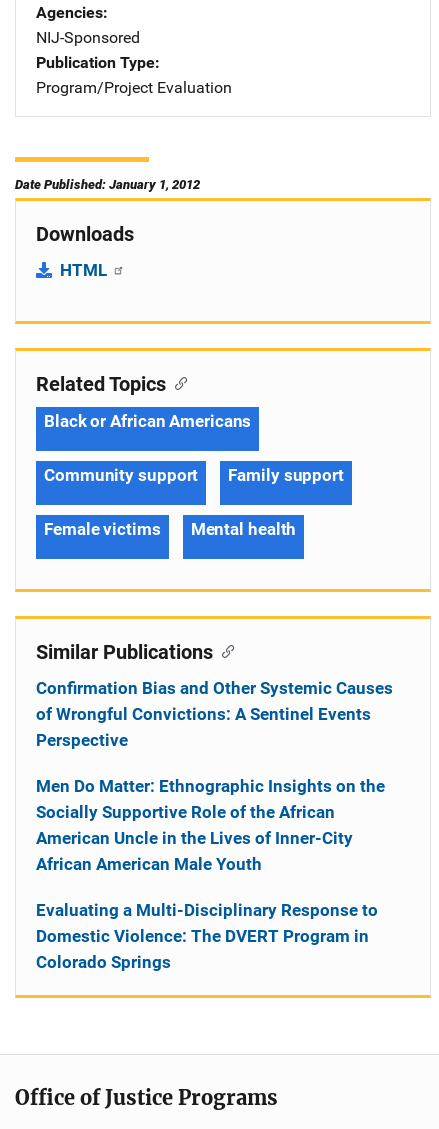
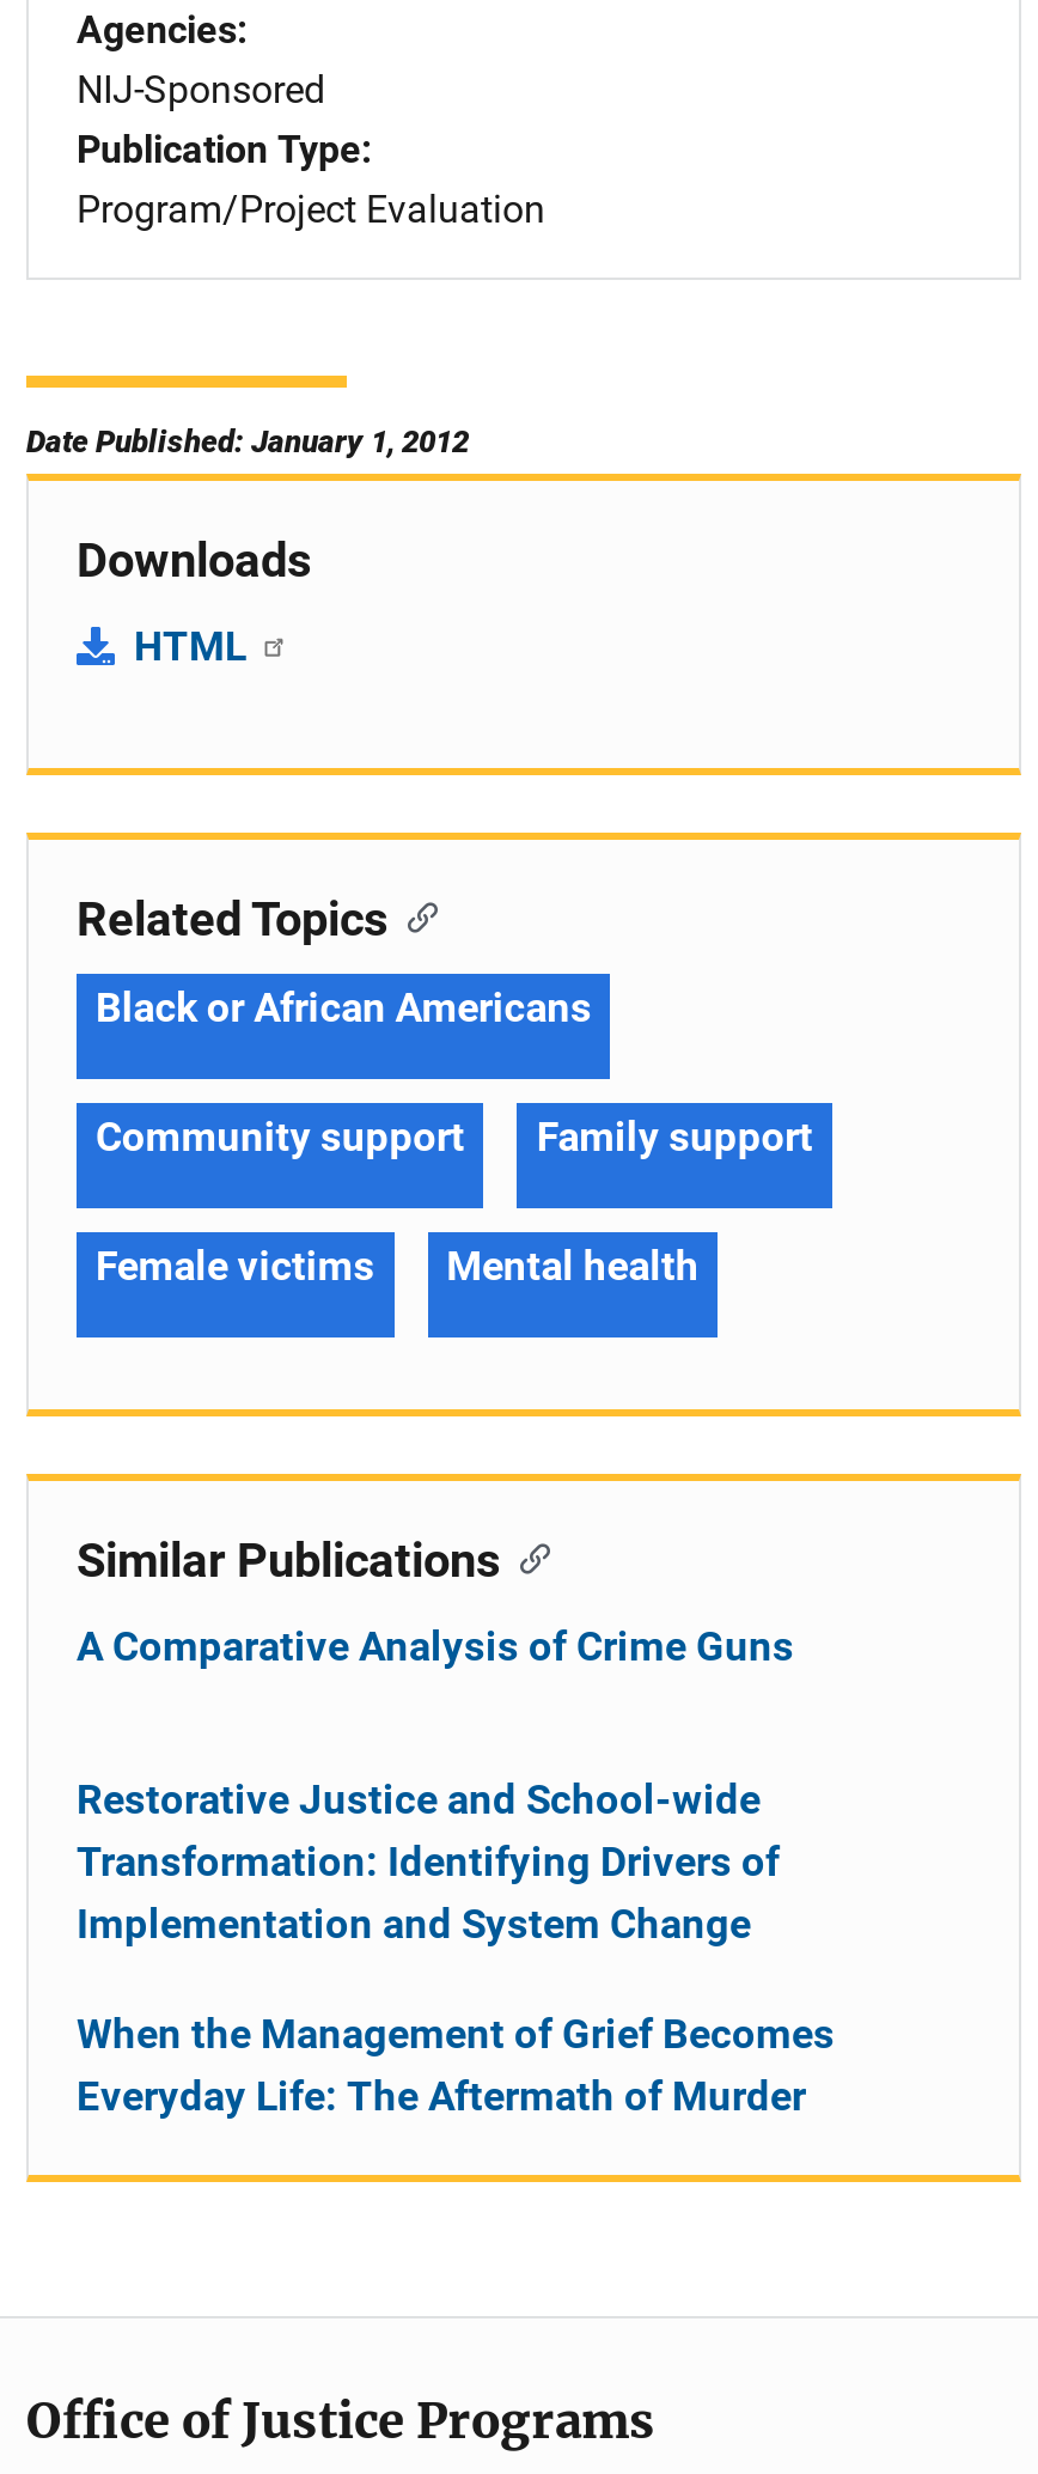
[36,678,393,750] Confirmation Bias and Other Systemic Causes | of Wrongful Convictions: A Sentinel Events | Perspective -> [77,1622,794,1670] A Comparative Analysis of Crime Guns
[36,776,385,874] Men Do Matter: Ethnographic Insights on the | Socially Supportive Role of the African | American Uncle in the Lives of Inner-City | African American Male Youth -> [77,1775,780,1947] Restorative Justice and School-wide | Transformation: Identifying Drivers of | Implementation and System Change
[36,900,378,972] Evaluating a Multi-Disciplinary Response to | Domestic Violence: The DVERT Program in | Colorado Springs -> [77,2009,835,2119] When the Management of Grief Becomes | Everyday Life: The Aftermath of Murder

